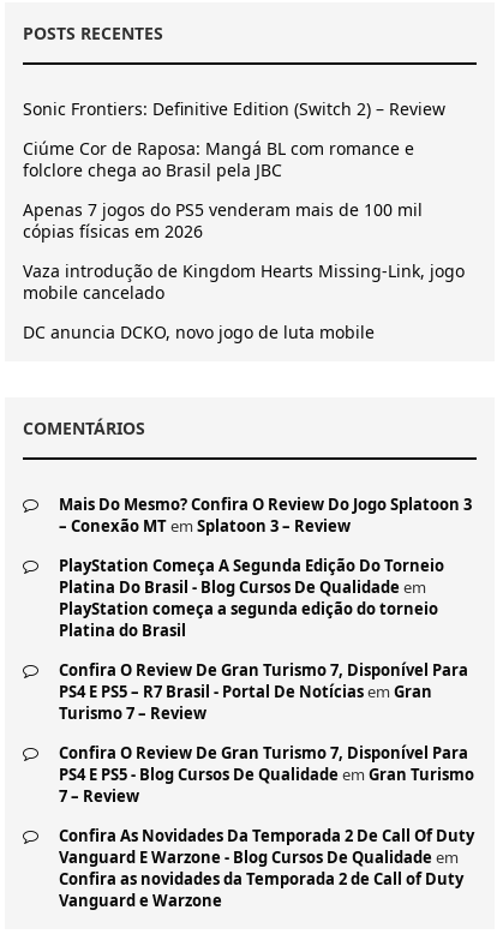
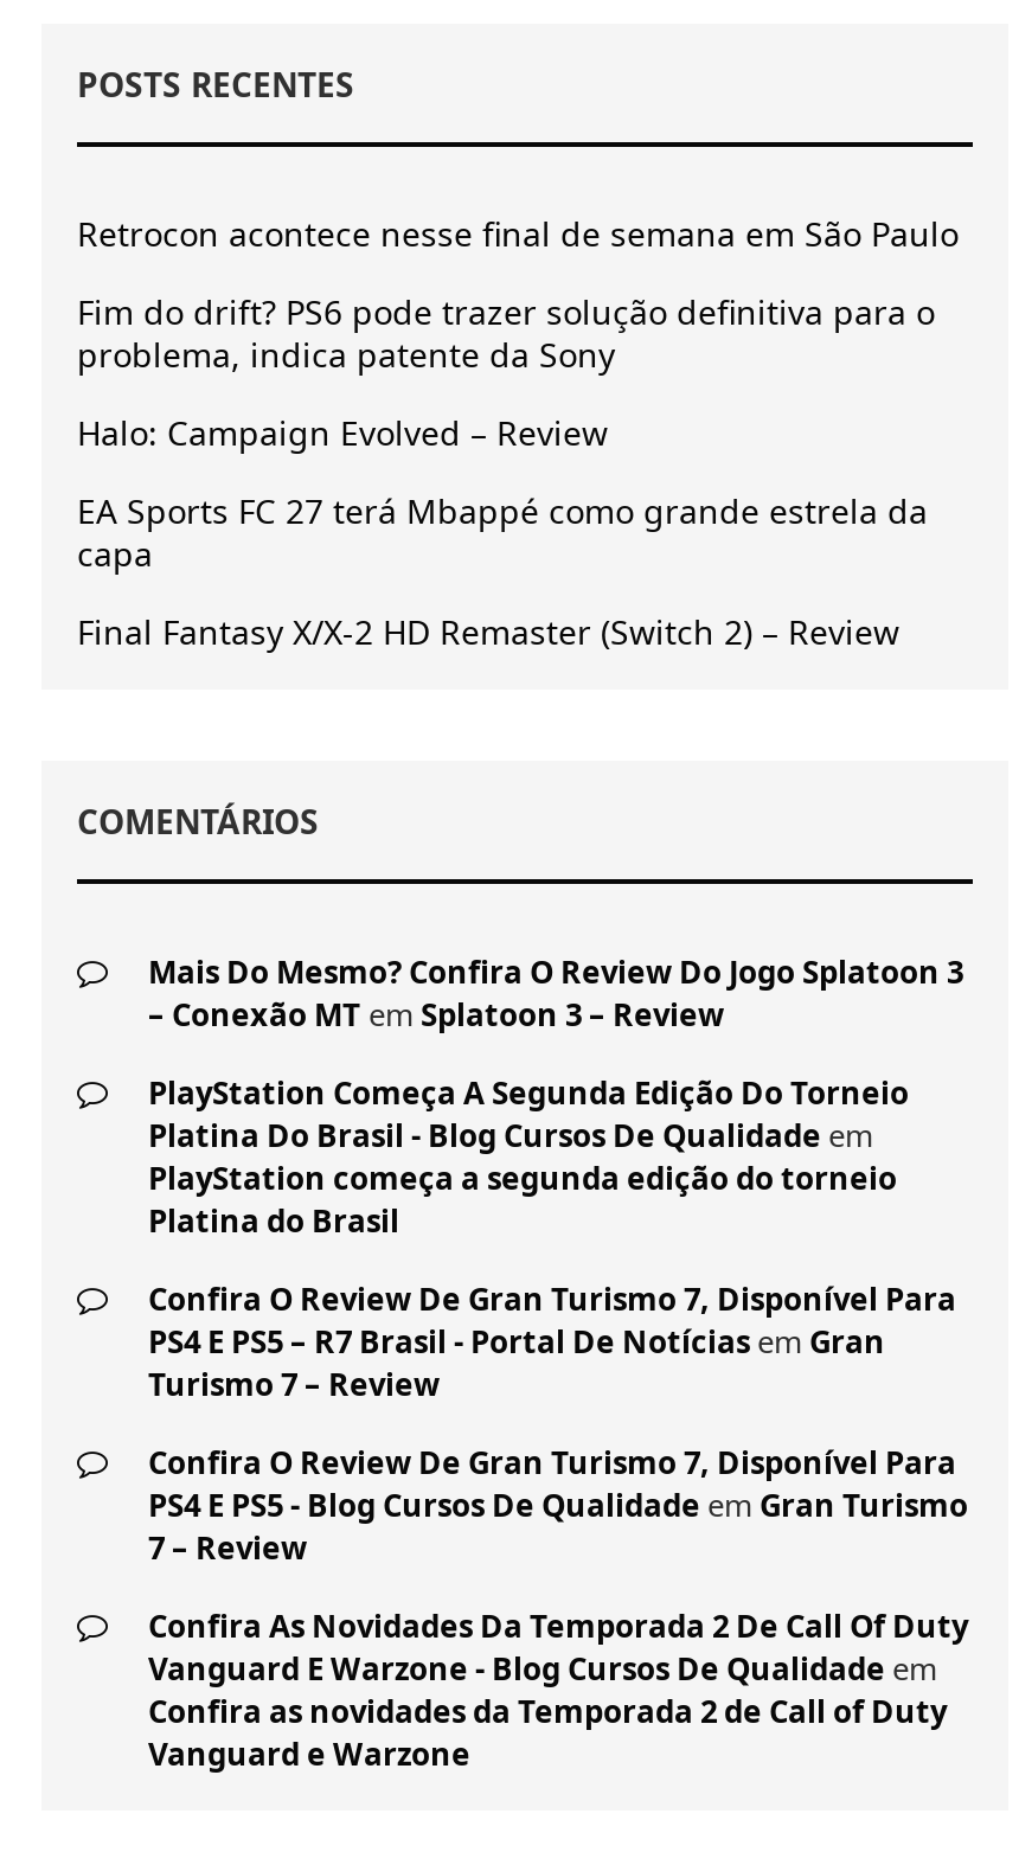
[23,97,445,120] Sonic Frontiers: Definitive Edition (Switch 2) – Review -> [77,211,959,256] Retrocon acontece nesse final de semana em São Paulo
[23,137,414,181] Ciúme Cor de Raposa: Mangá BL com romance e | folclore chega ao Brasil pela JBC -> [77,289,935,377] Fim do drift? PS6 pode trazer solução definitiva para o | problema, indica patente da Sony
[23,198,423,242] Apenas 7 jogos do PS5 venderam mais de 100 mil | cópias físicas em 2026 -> [77,410,608,455] Halo: Campaign Evolved – Review
[23,259,465,304] Vaza introdução de Kingdom Hearts Missing-Link, jogo | mobile cancelado -> [77,488,928,576] EA Sports FC 27 terá Mbappé como grande estrela da | capa
[23,320,375,343] DC anuncia DCKO, novo jogo de luta mobile -> [77,609,899,654] Final Fantasy X/X-2 HD Remaster (Switch 2) – Review

